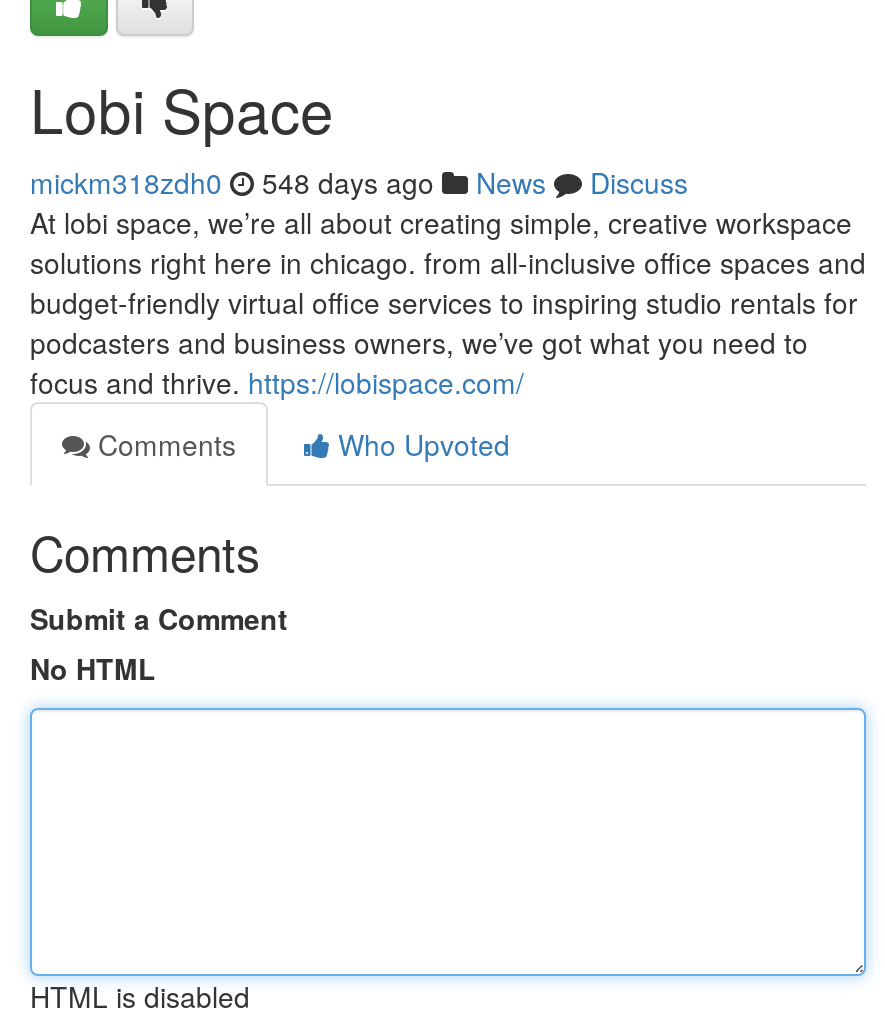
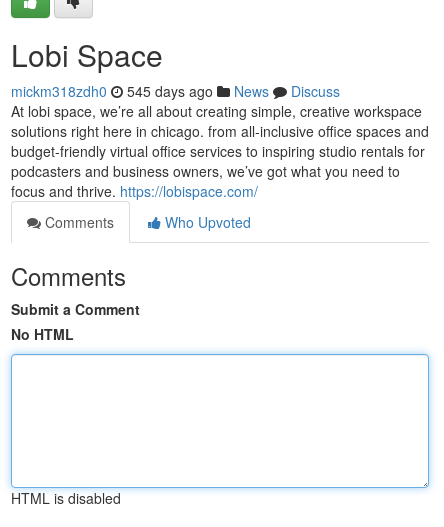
[30,162,688,202] mickm318zdh0 548 days ago News Discuss -> [11,81,340,101] mickm318zdh0 545 days ago News Discuss

